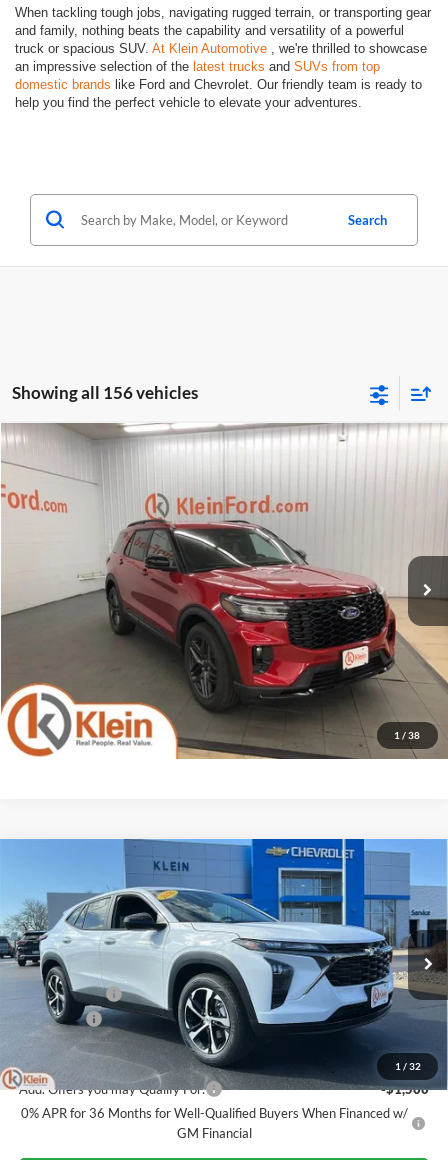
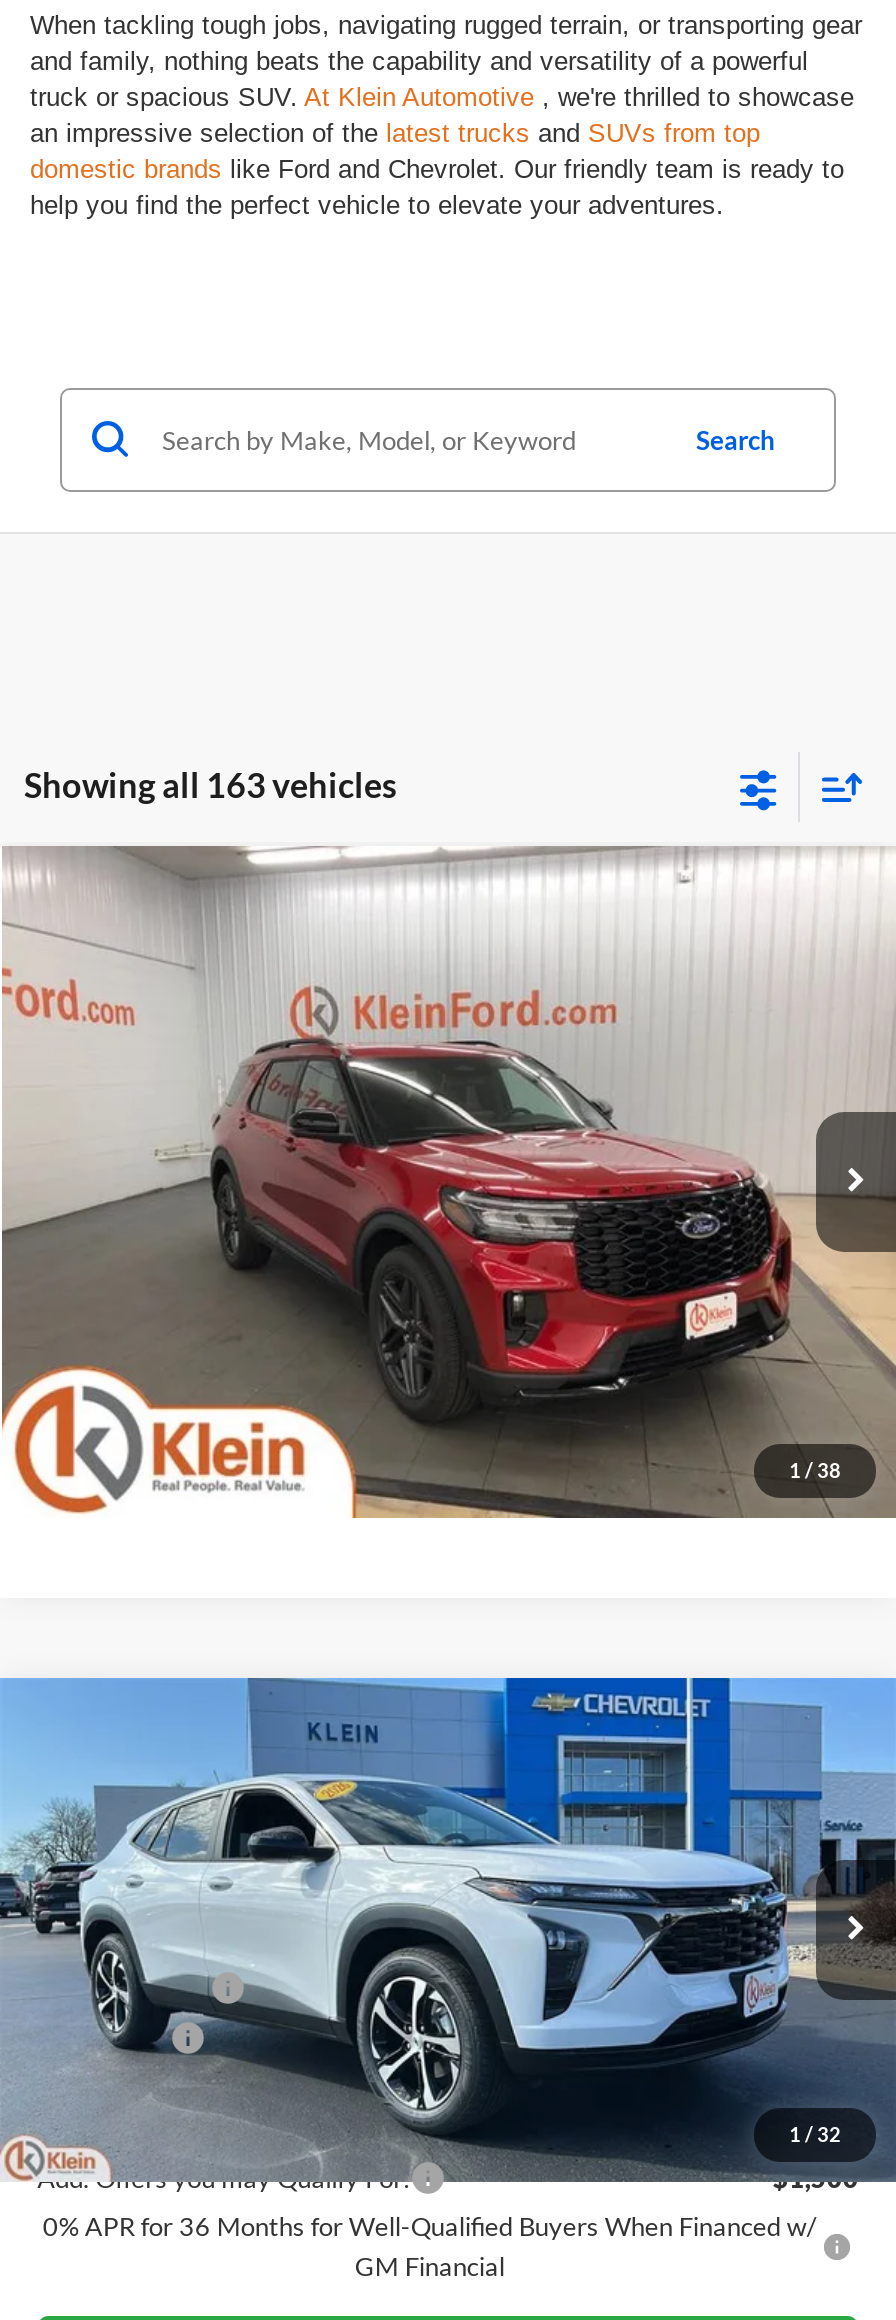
[12,382,198,403] Showing all 156 vehicles -> [24,763,396,805] Showing all 163 vehicles

